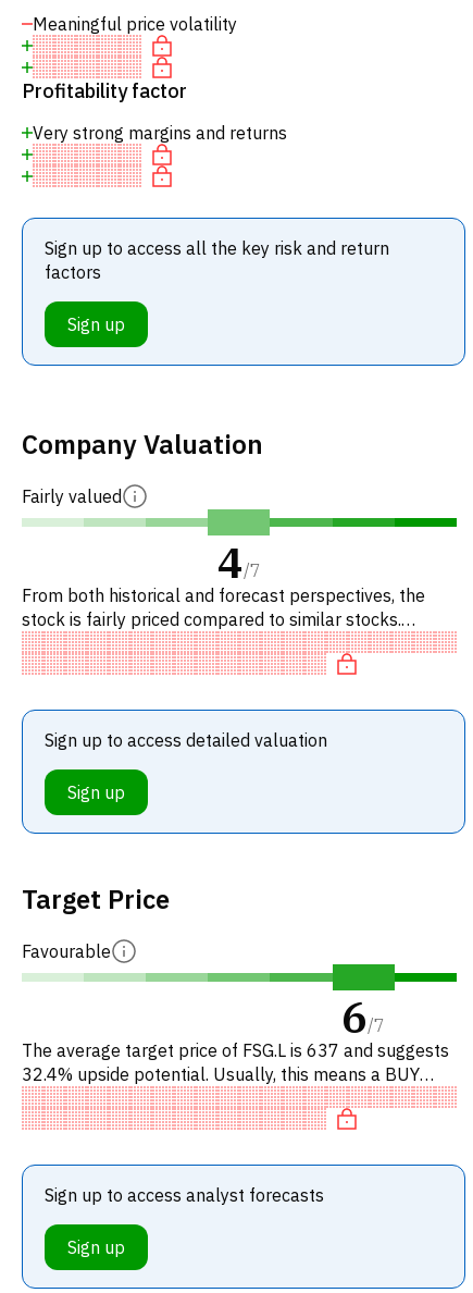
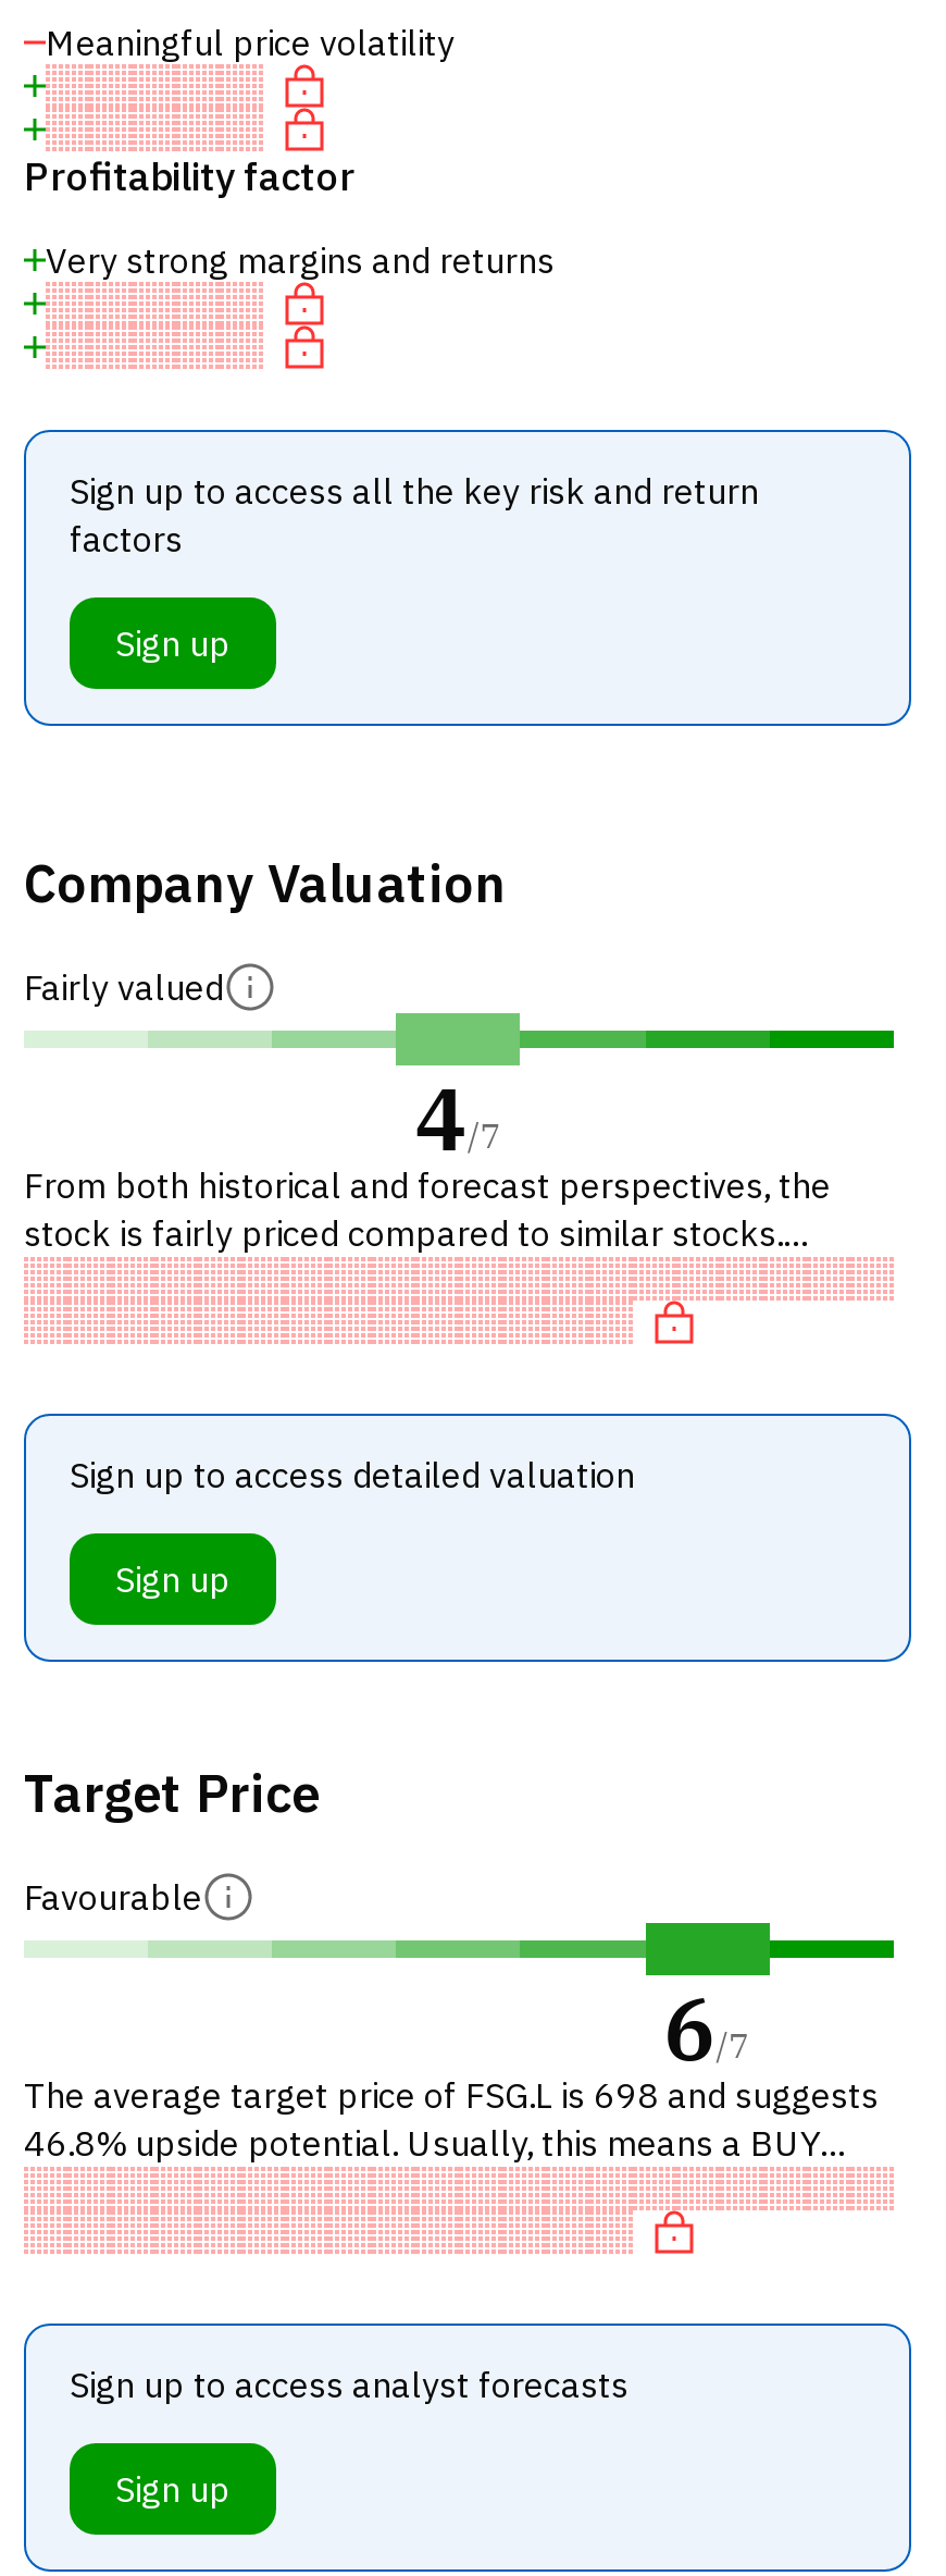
[22,1039,449,1061] The average target price of FSG.L is 637 and suggests -> [24,2073,879,2117] The average target price of FSG.L is 698 and suggests
[22,1063,420,1085] 32.4% upside potential. Usually, this means a BUY -> [24,2121,820,2164] 46.8% upside potential. Usually, this means a BUY

